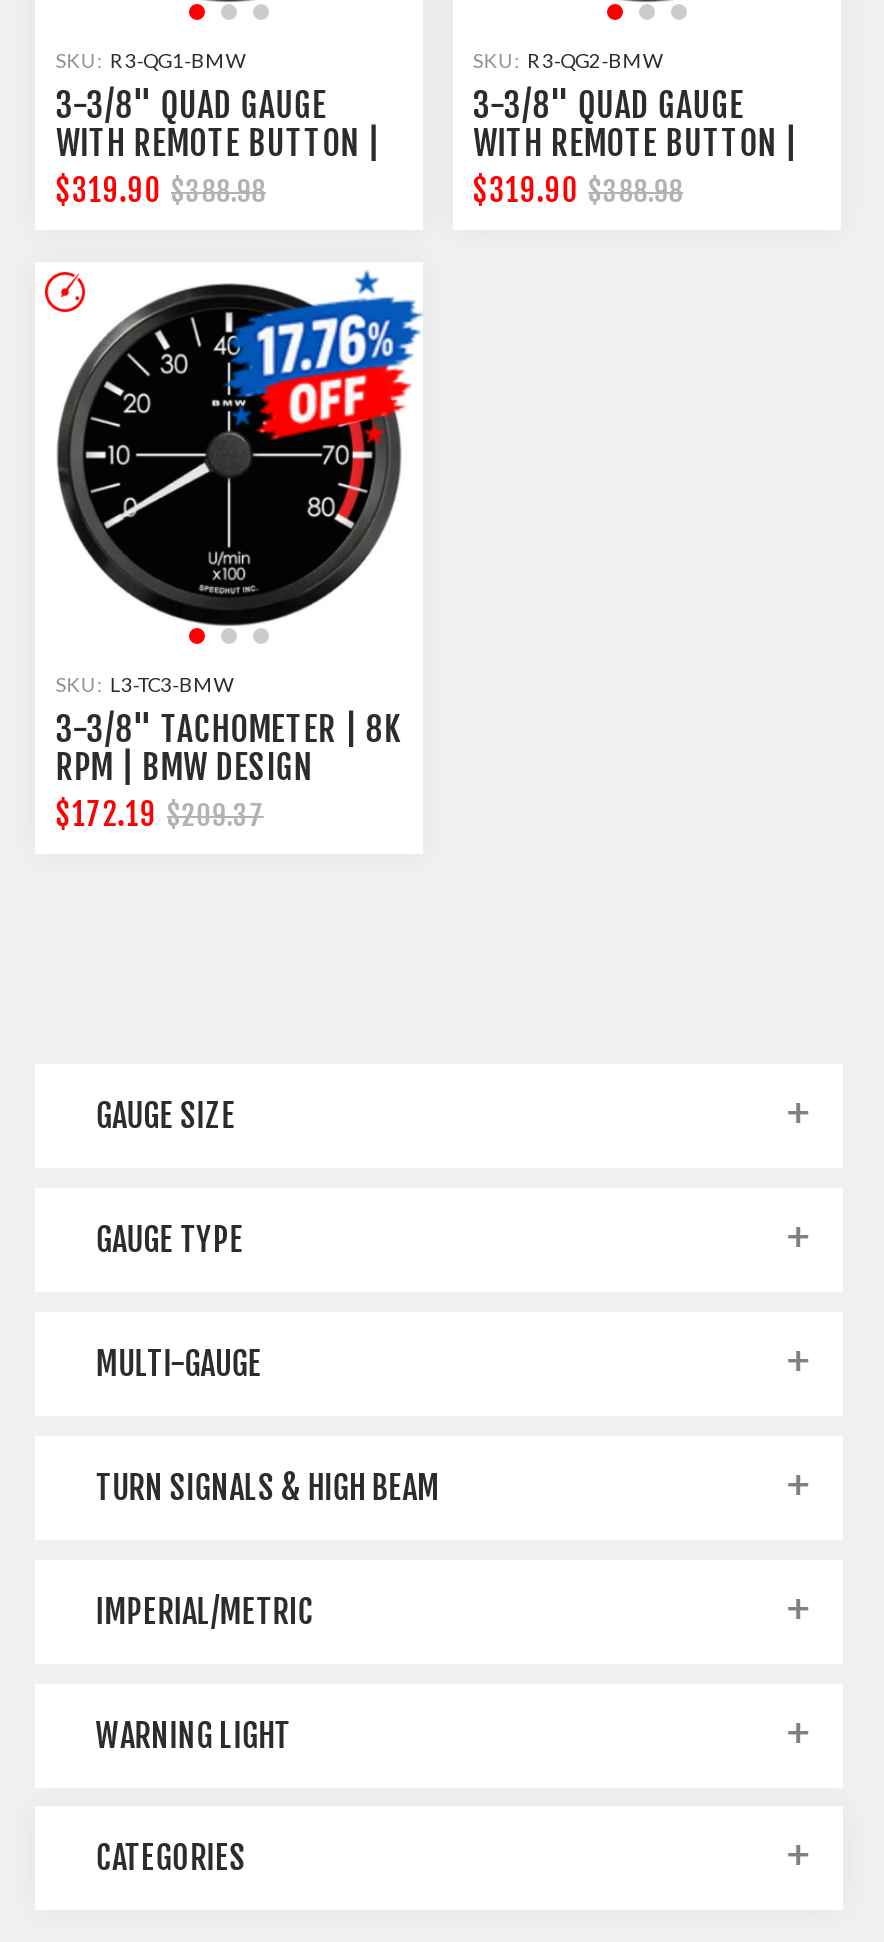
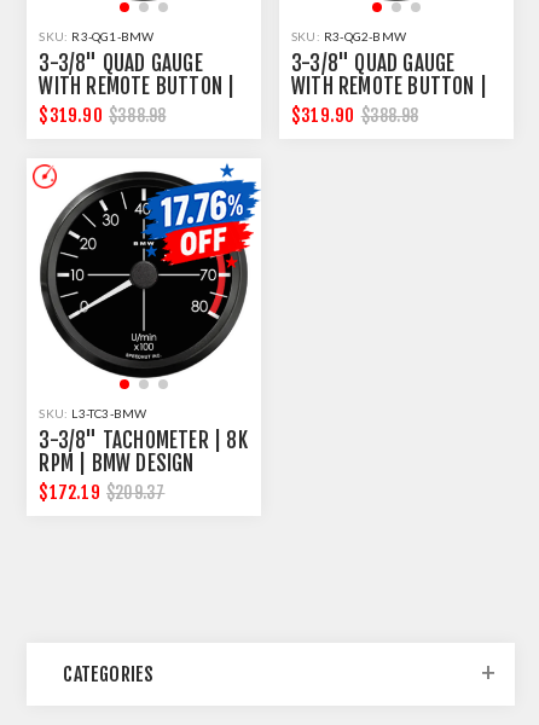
[96,1096,439,1756] GAUGE SIZE | GAUGE TYPE | MULTI-GAUGE | TURN SIGNALS & HIGH BEAM | IMPERIAL/METRIC | WARNING LIGHT -> none

